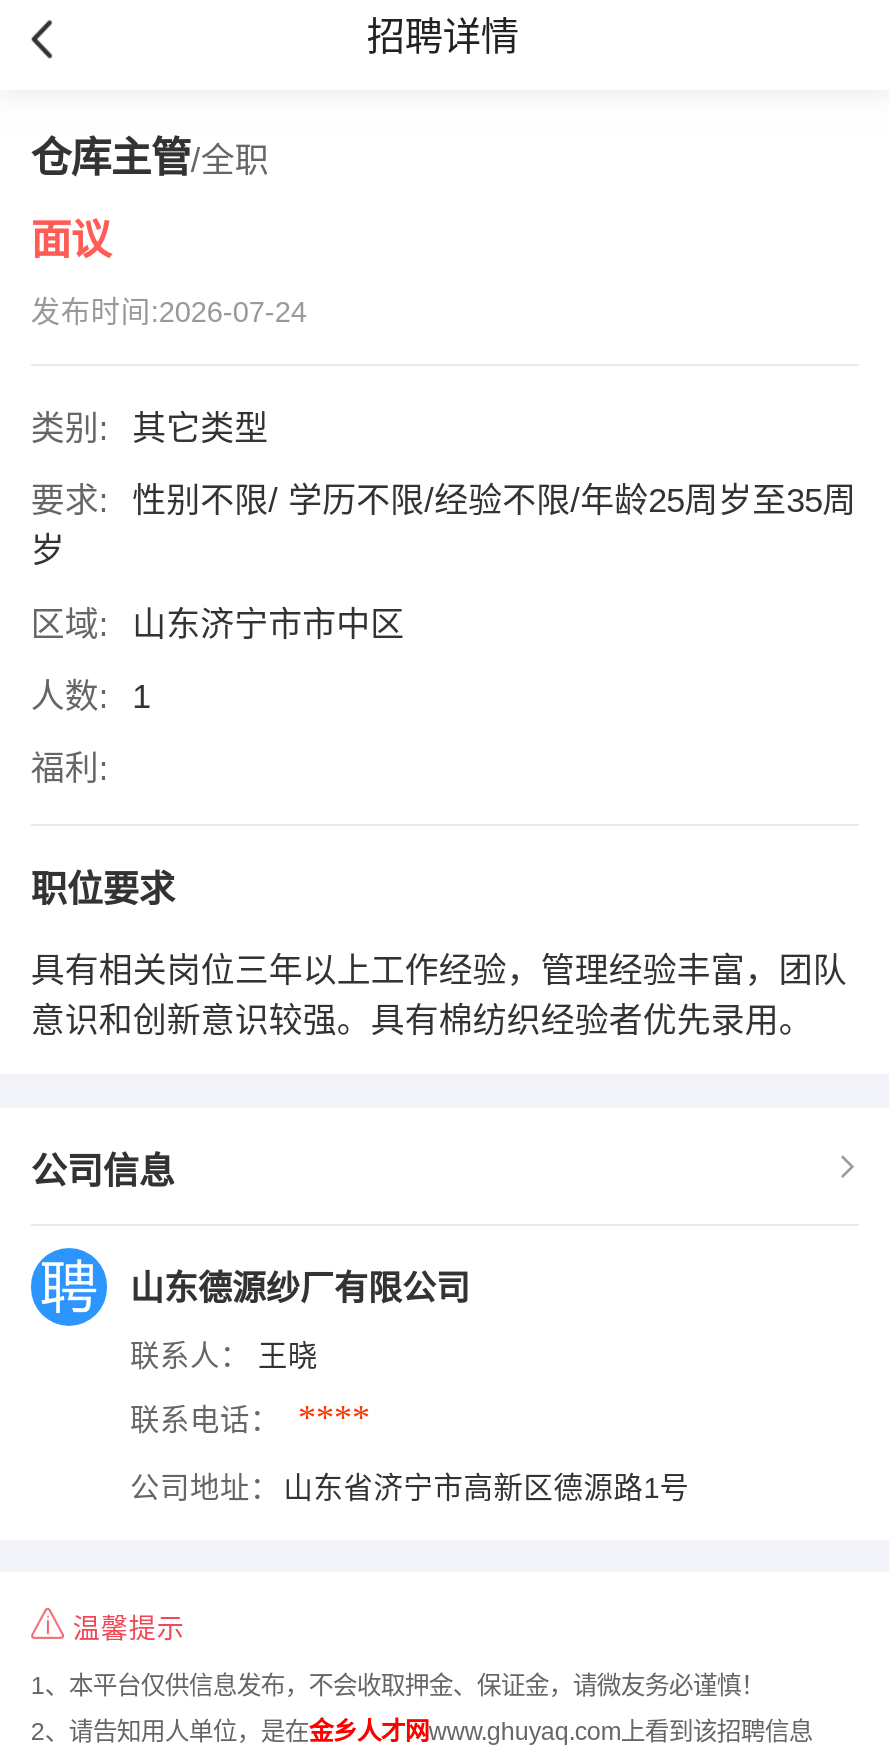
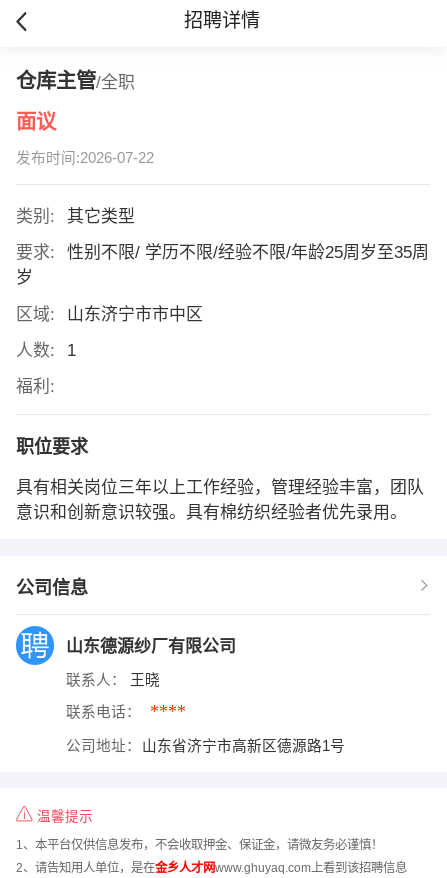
[31,296,307,328] 发布时间:2026-07-24 -> [16,150,154,166] 发布时间:2026-07-22

